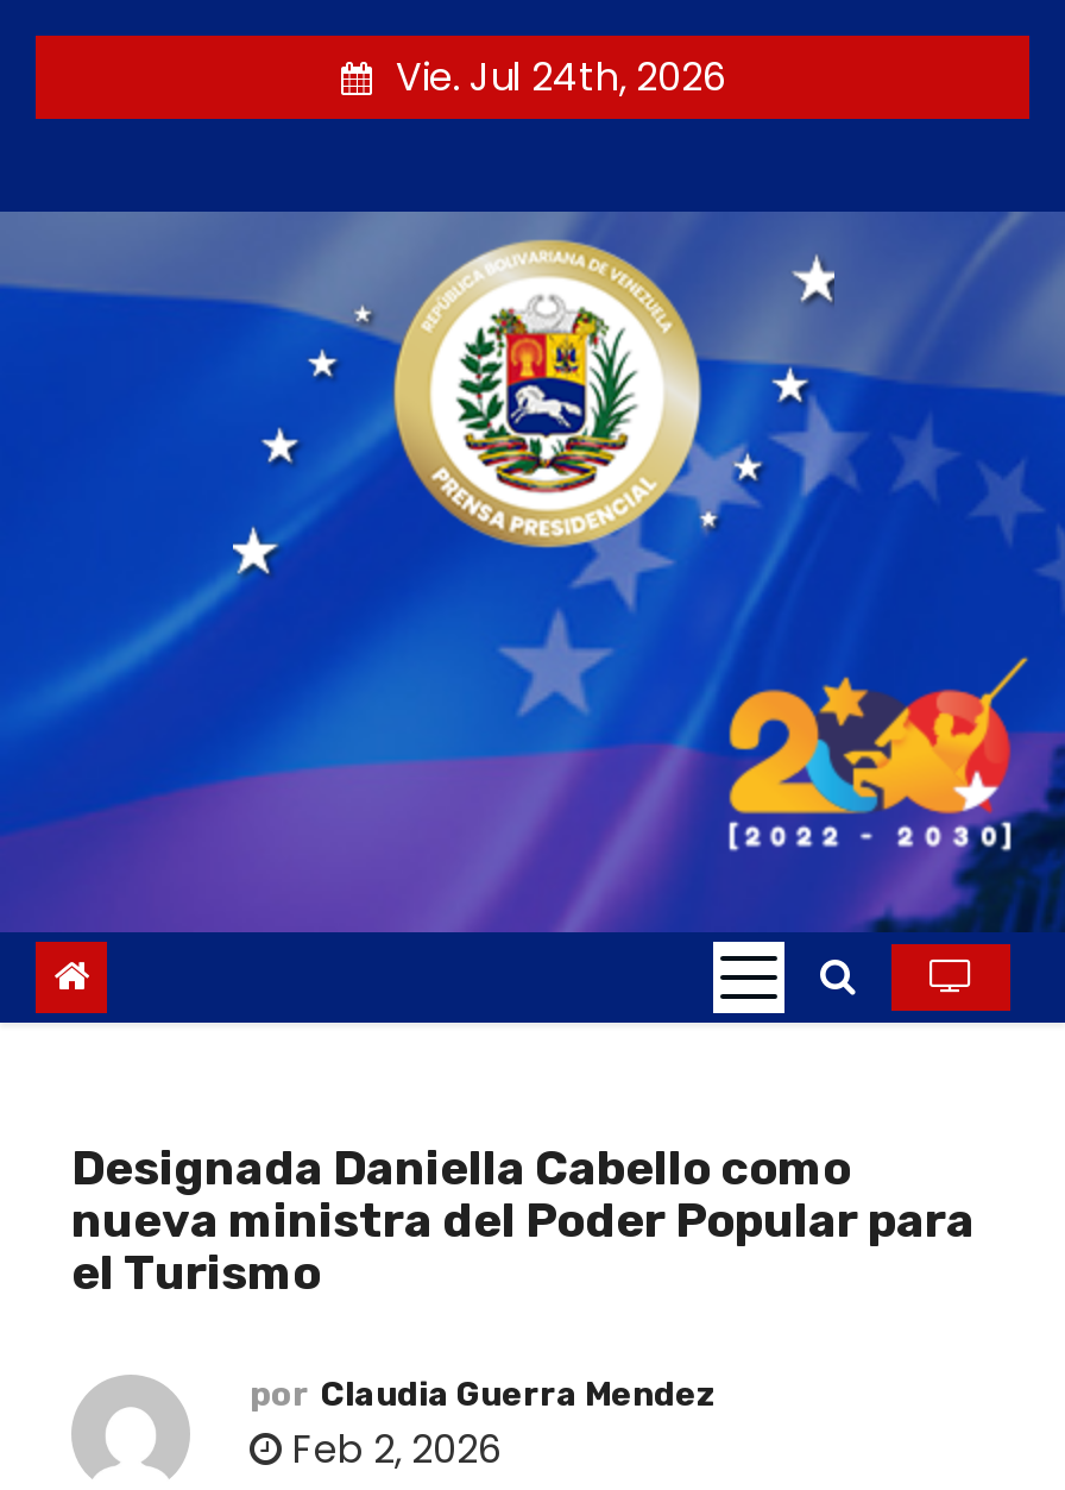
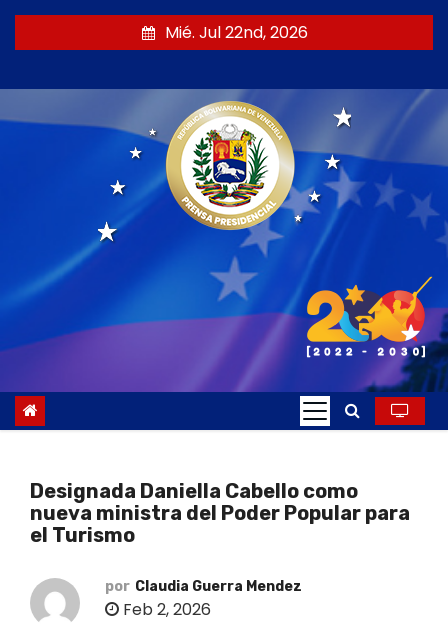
[396,50,726,105] Vie. Jul 24th, 2026 -> [164,21,307,44] Mié. Jul 22nd, 2026

